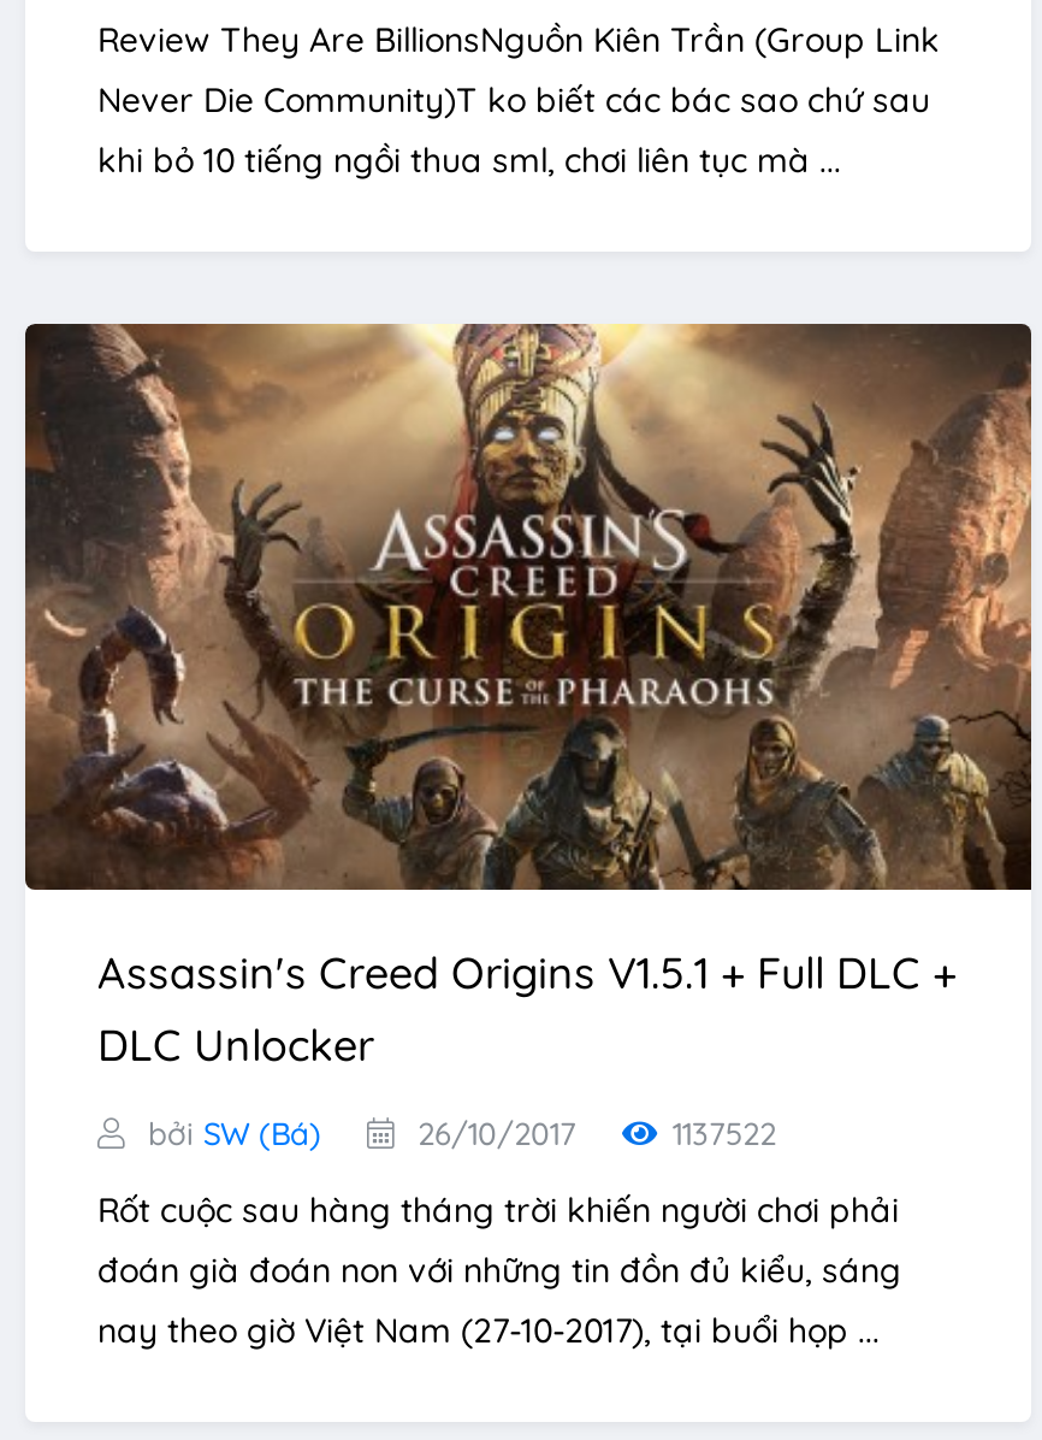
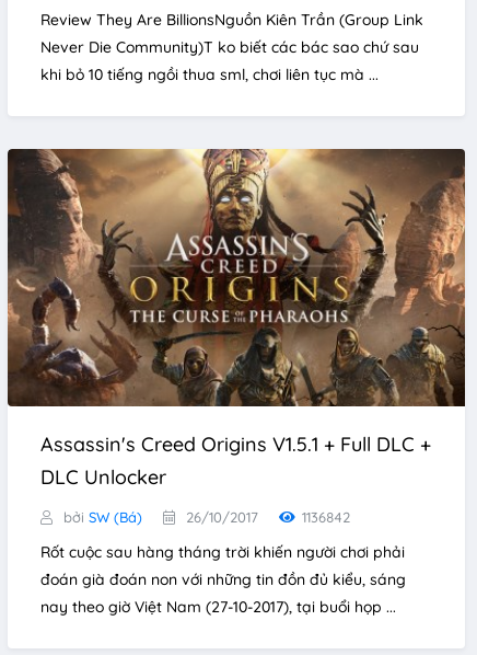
[673,1114,776,1152] 1137522 -> [302,508,350,526] 1136842

